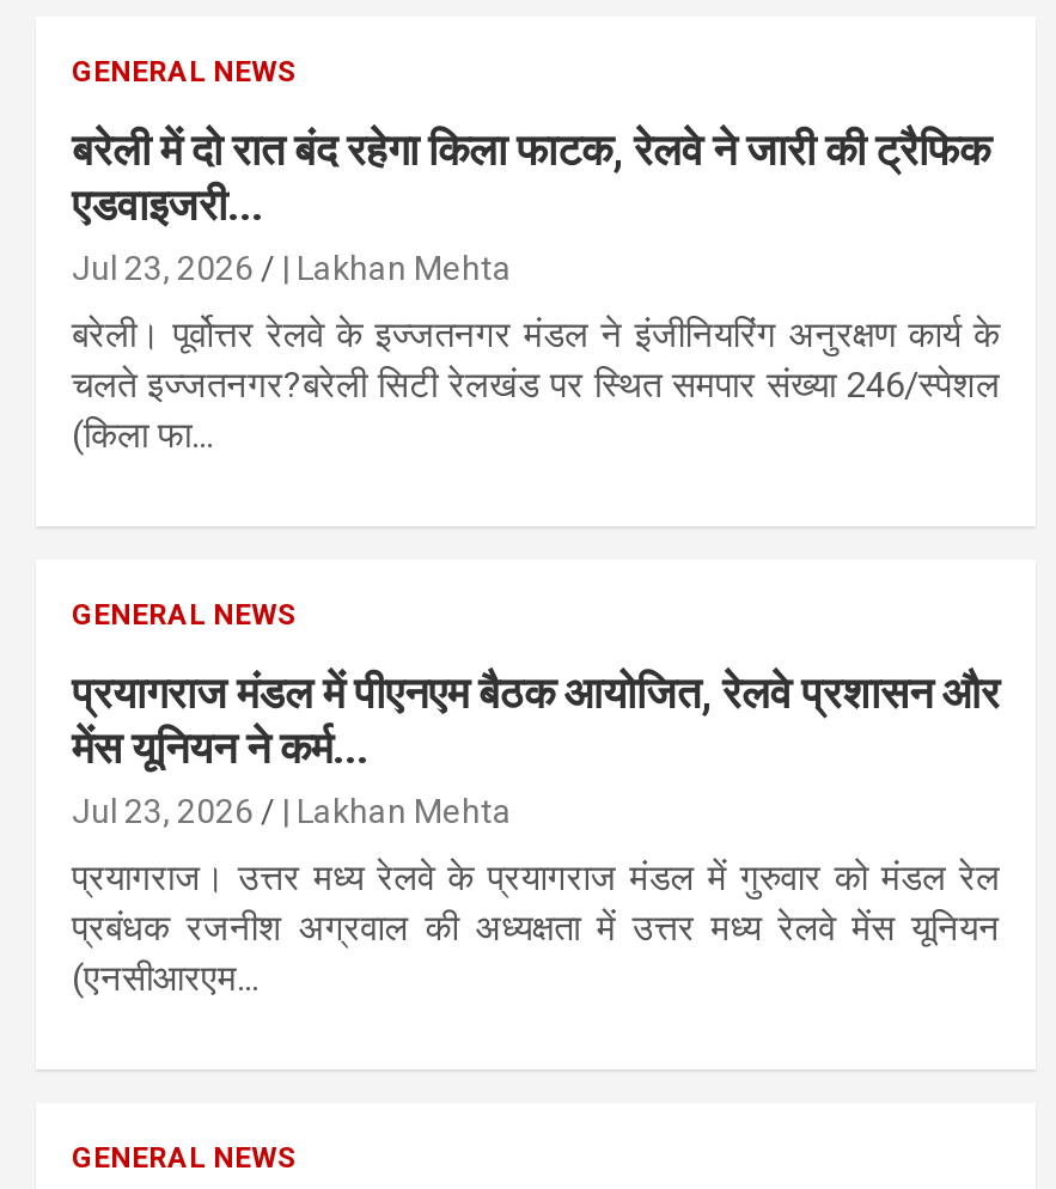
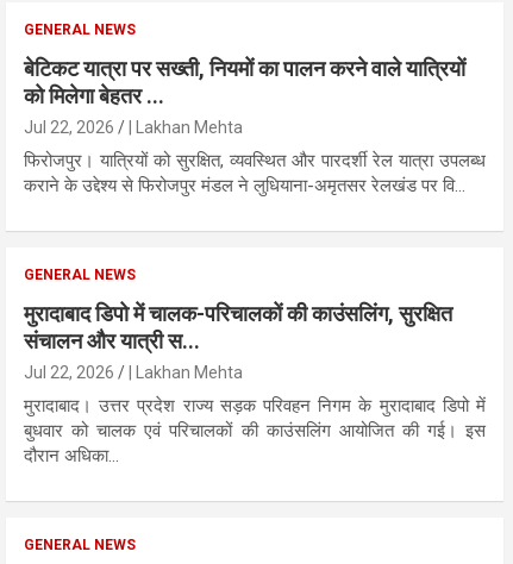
[72,125,990,288] बरेली में दो रात बंद रहेगा किला फाटक, रेलवे ने जारी की ट्रैफिक | एडवाइजरी... | Jul 23, 2026 -> [24,56,465,137] बेटिकट यात्रा पर सख्ती, नियमों का पालन करने वाले यात्रियों | को मिलेगा बेहतर ... | Jul 22, 2026
[72,314,1000,458] बरेली। पूर्वोत्तर रेलवे के इज्जतनगर मंडल ने इंजीनियरिंग अनुरक्षण कार्य के | चलते इज्जतनगर?बरेली सिटी रेलखंड पर स्थित समपार संख्या 246/स्पेशल | (किला फा... -> [24,150,486,197] फिरोजपुर। यात्रियों को सुरक्षित, व्यवस्थित और पारदर्शी रेल यात्रा उपलब्ध | कराने के उद्देश्य से फिरोजपुर मंडल ने लुधियाना-अमृतसर रेलखंड पर वि...
[72,668,1000,831] प्रयागराज मंडल में पीएनएम बैठक आयोजित, रेलवे प्रशासन और | मेंस यूनियन ने कर्म... | Jul 23, 2026 -> [24,302,452,382] मुरादाबाद डिपो में चालक-परिचालकों की काउंसलिंग, सुरक्षित | संचालन और यात्री स... | Jul 22, 2026
[72,857,1000,1001] प्रयागराज। उत्तर मध्य रेलवे के प्रयागराज मंडल में गुरुवार को मंडल रेल | प्रबंधक रजनीश अग्रवाल की अध्यक्षता में उत्तर मध्य रेलवे मेंस यूनियन | (एनसीआरएम... -> [24,396,486,467] मुरादाबाद। उत्तर प्रदेश राज्य सड़क परिवहन निगम के मुरादाबाद डिपो में | बुधवार को चालक एवं परिचालकों की काउंसलिंग आयोजित की गई। इस | दौरान अधिका...

